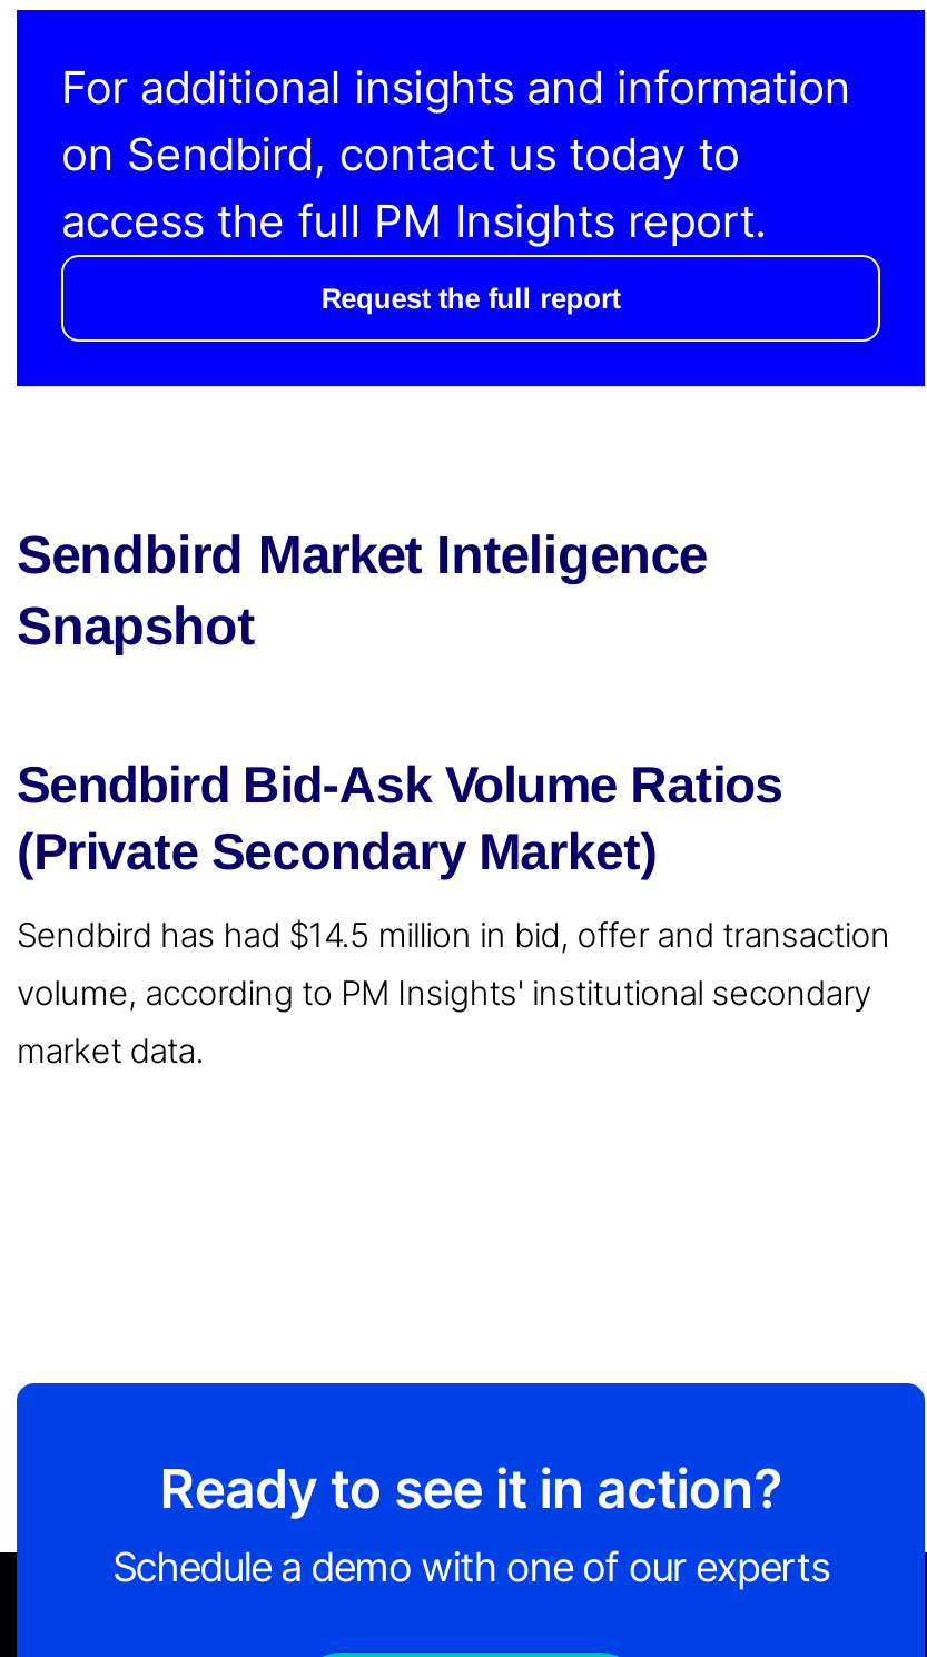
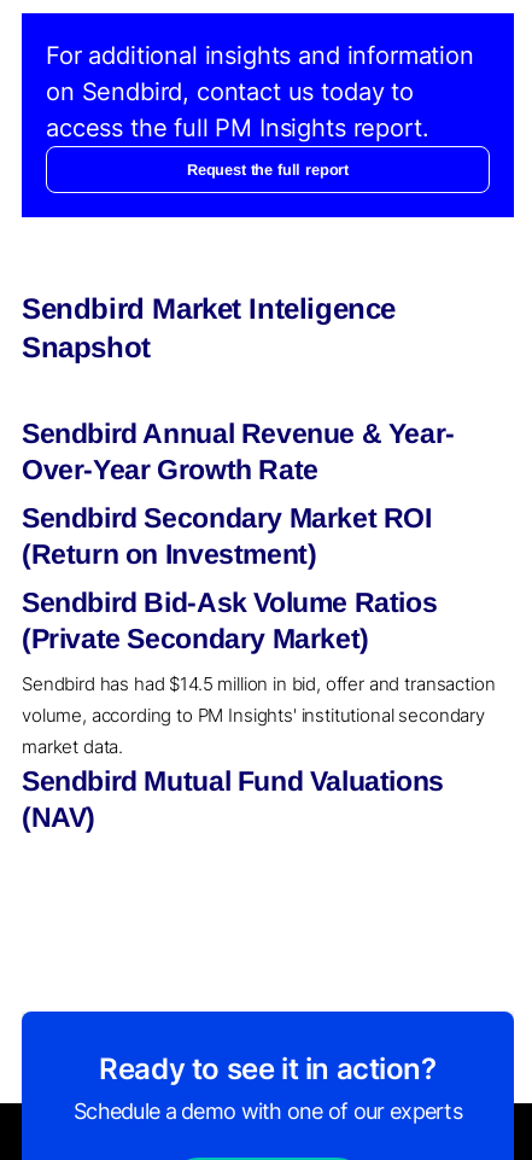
none -> [22,417,455,569] Sendbird Annual Revenue & Year- | Over-Year Growth Rate | Sendbird Secondary Market ROI | (Return on Investment)
none -> [22,765,444,832] Sendbird Mutual Fund Valuations | (NAV)

